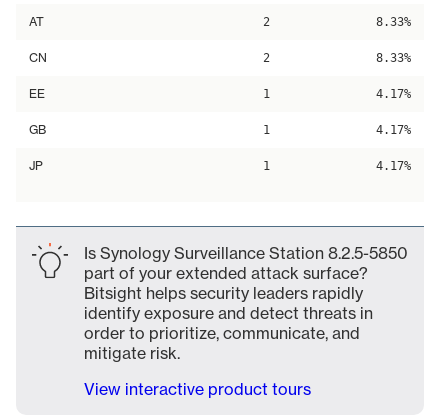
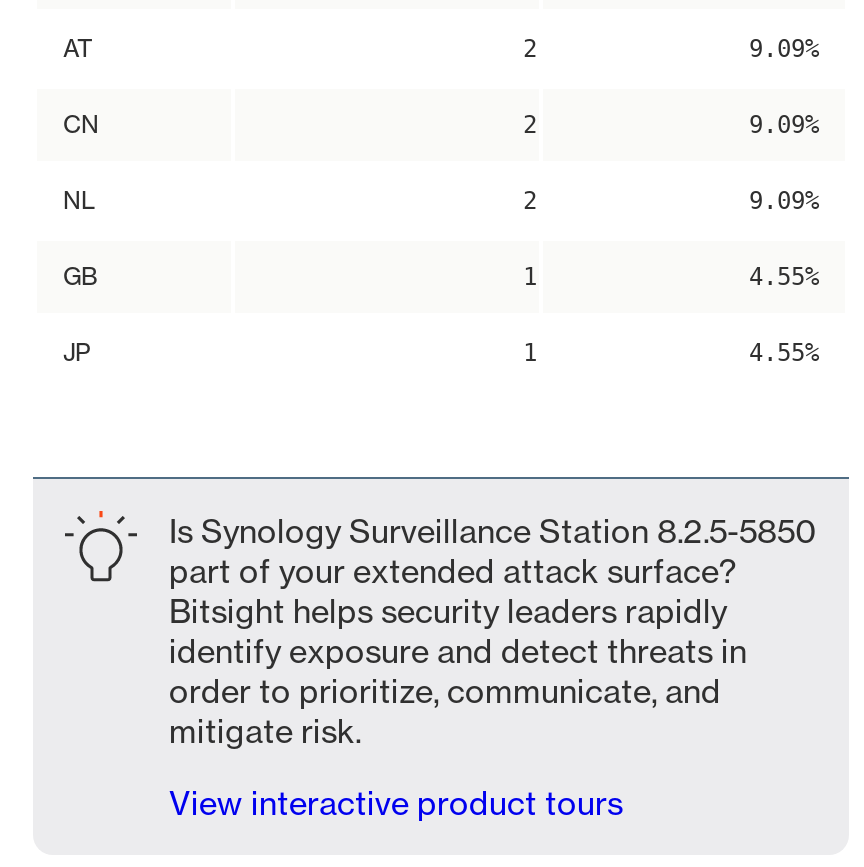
[376,15,411,29] 8.33% -> [749,35,819,63] 9.09%
[376,51,411,65] 8.33% -> [749,111,819,139] 9.09%
[29,86,411,101] EE | 1 | 4.17% -> [63,185,819,215] NL | 2 | 9.09%
[376,123,411,137] 4.17% -> [749,263,819,291] 4.55%
[376,159,411,173] 4.17% -> [749,339,819,367] 4.55%

